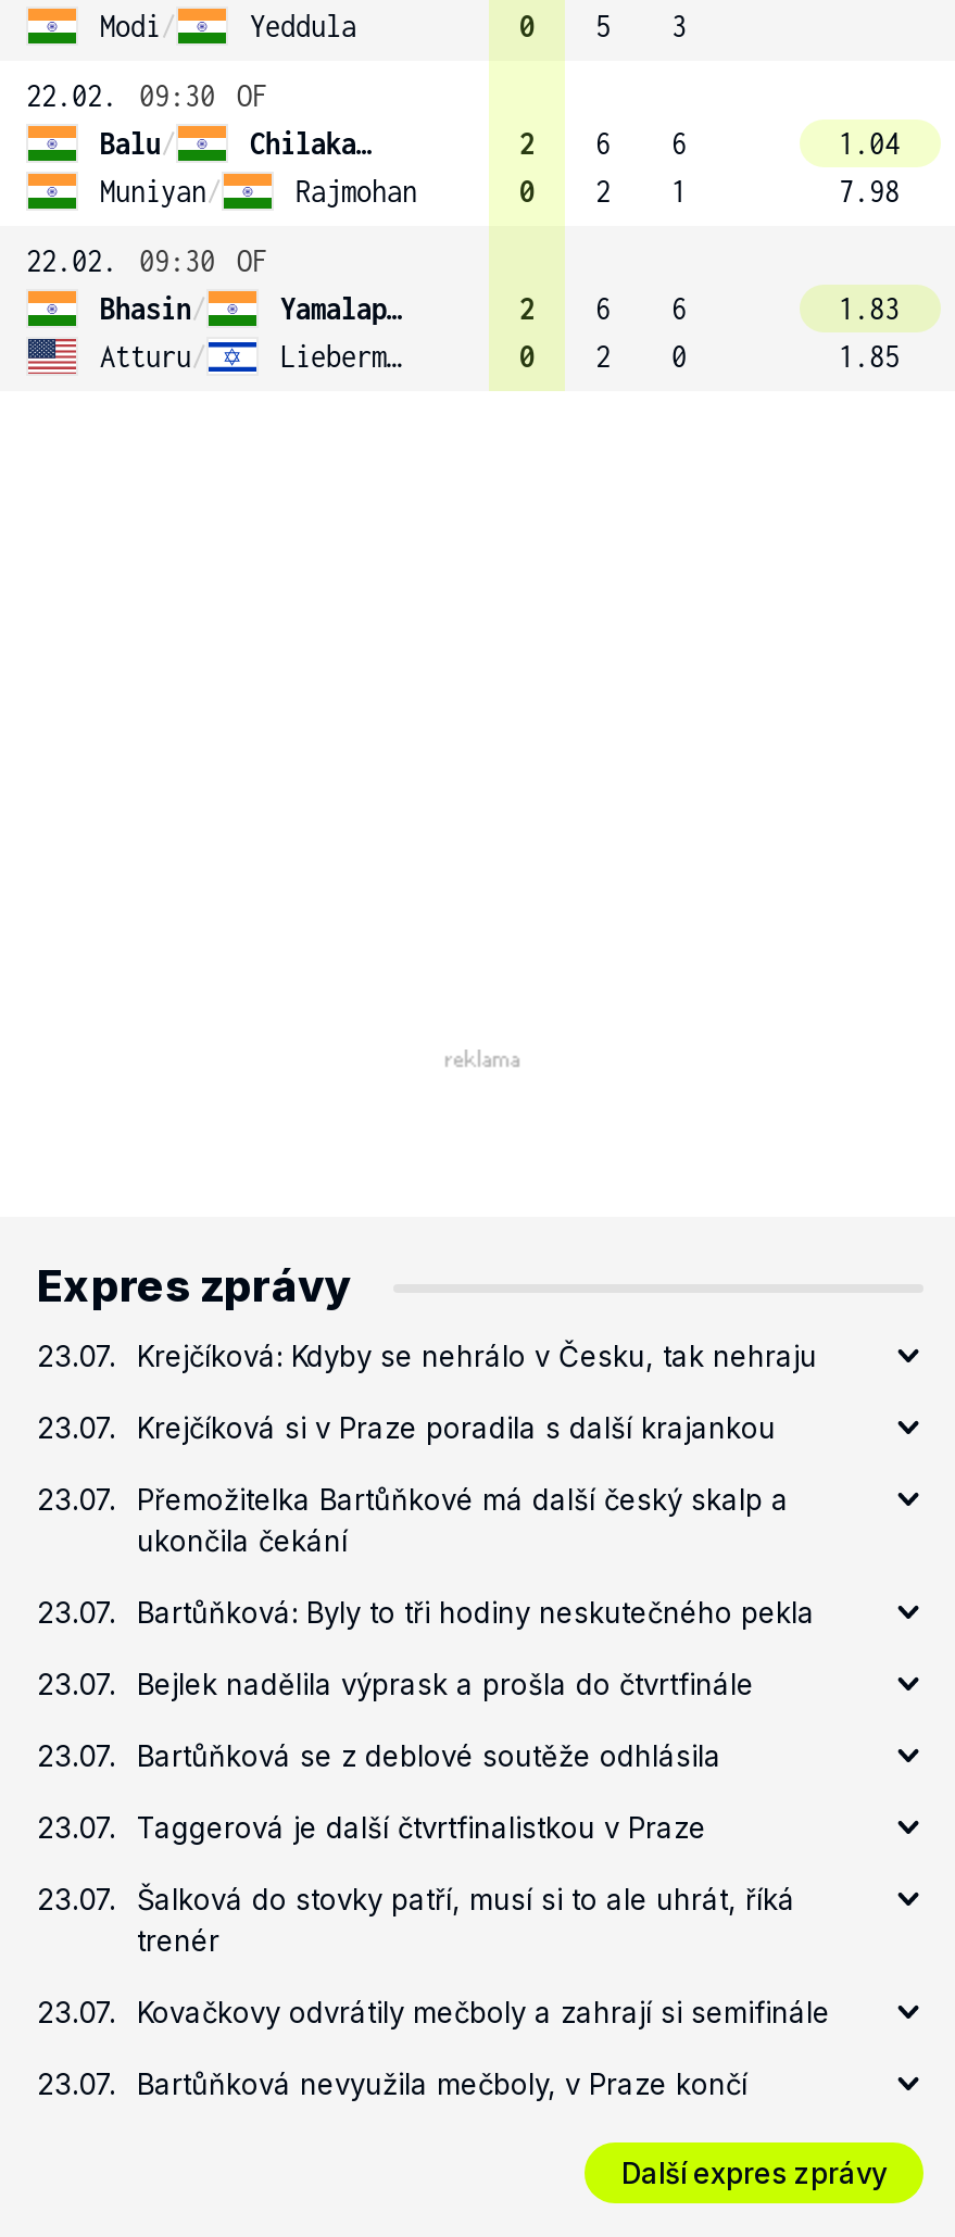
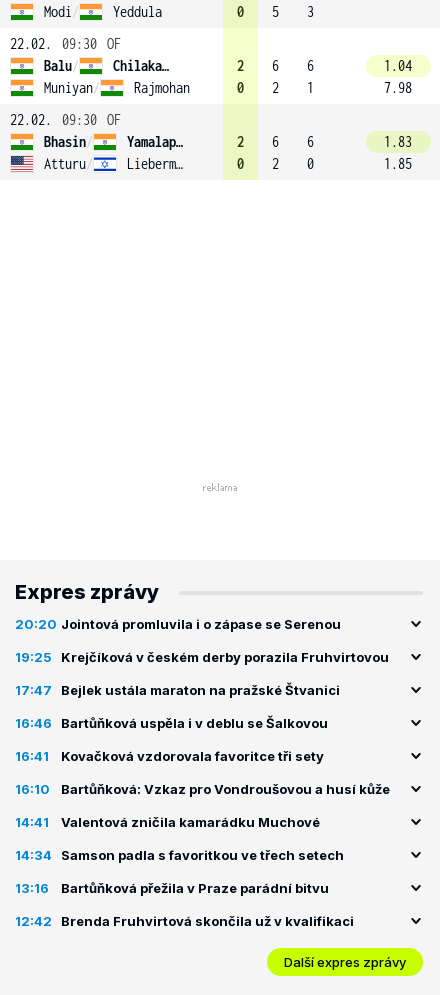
[37,1339,817,1373] 23.07. | Krejčíková: Kdyby se nehrálo v Česku, tak nehraju -> [15,616,341,632] 20:20 Jointová promluvila i o zápase se Serenou
[37,1410,776,1445] 23.07. | Krejčíková si v Praze poradila s další krajankou -> [15,649,389,665] 19:25 Krejčíková v českém derby porazila Fruhvirtovou
[37,1482,789,1558] 23.07. | Přemožitelka Bartůňkové má další český skalp a | ukončila čekání -> [15,682,340,698] 17:47 Bejlek ustála maraton na pražské Štvanici
[37,1595,815,1630] 23.07. | Bartůňková: Byly to tři hodiny neskutečného pekla -> [15,715,328,731] 16:46 Bartůňková uspěla i v deblu se Šalkovou
[37,1667,754,1701] 23.07. | Bejlek nadělila výprask a prošla do čtvrtfinále -> [15,748,324,764] 16:41 | Kovačková vzdorovala favoritce tři sety
[37,1738,721,1773] 23.07. | Bartůňková se z deblové soutěže odhlásila -> [15,781,390,797] 16:10 | Bartůňková: Vzkaz pro Vondroušovou a husí kůže
[37,1810,706,1845] 23.07. | Taggerová je další čtvrtfinalistkou v Praze -> [15,814,320,830] 14:41 | Valentová zničila kamarádku Muchové
[37,1882,795,1958] 23.07. | Šalková do stovky patří, musí si to ale uhrát, říká | trenér -> [15,847,344,863] 14:34 Samson padla s favoritkou ve třech setech
[37,1995,830,2029] 23.07. | Kovačkovy odvrátily mečboly a zahrají si semifinále -> [15,880,329,896] 13:16 | Bartůňková přežila v Praze parádní bitvu
[37,2066,747,2101] 23.07. | Bartůňková nevyužila mečboly, v Praze končí -> [15,913,354,929] 12:42 Brenda Fruhvirtová skončila už v kvalifikaci

